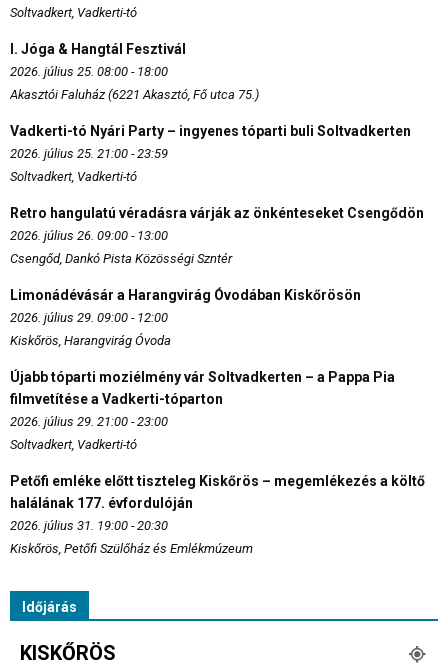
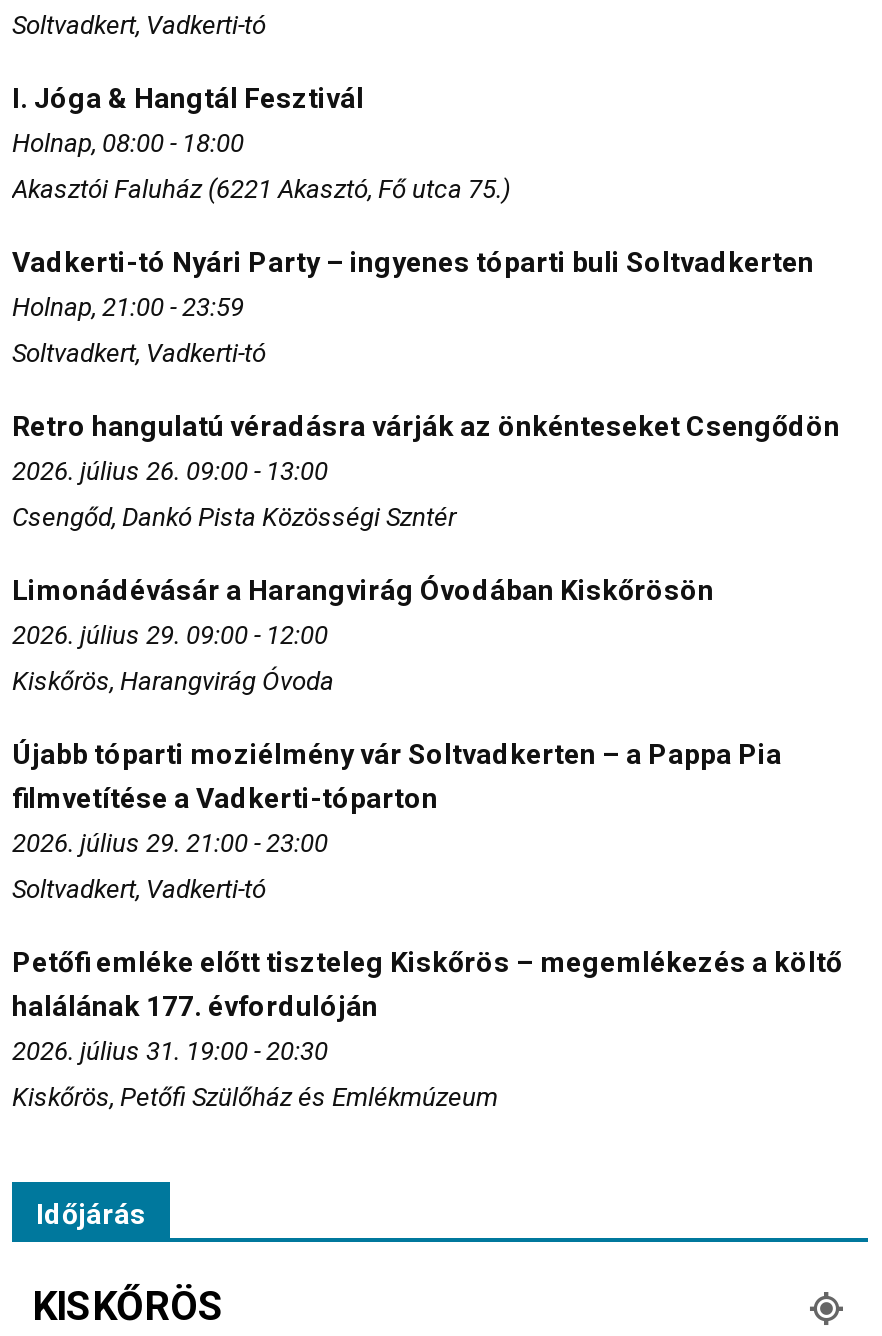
[10,64,168,79] 2026. július 25. 08:00 - 18:00 -> [12,128,244,158] Holnap, 08:00 - 18:00
[10,146,168,161] 2026. július 25. 21:00 - 23:59 -> [12,292,244,322] Holnap, 21:00 - 23:59

